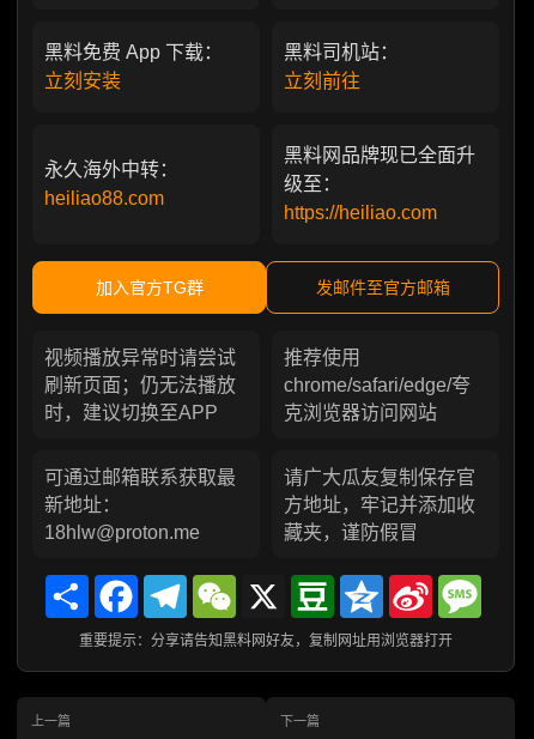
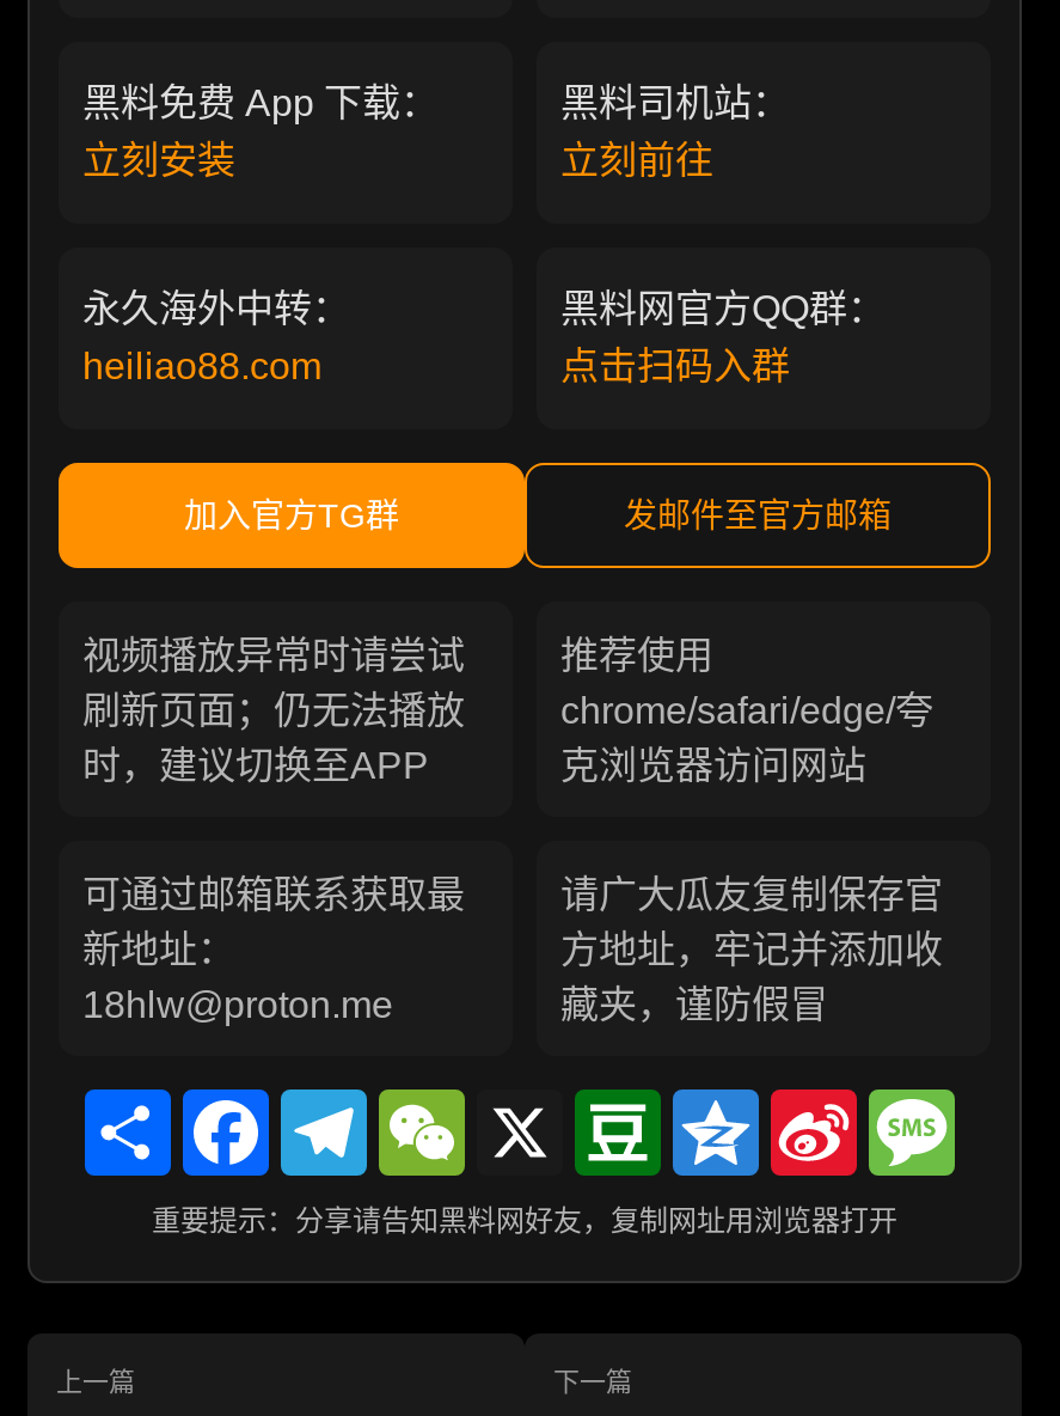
[284,145,475,223] 黑料网品牌现已全面升 | 级至： | https://heiliao.com -> [560,289,886,387] 黑料网官方QQ群： | 点击扫码入群

